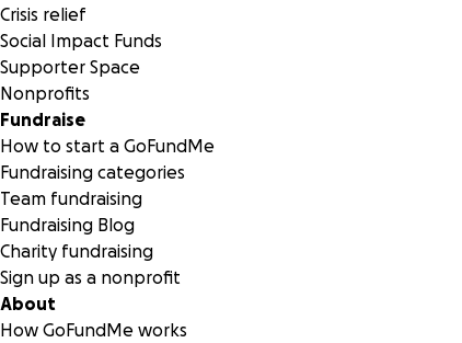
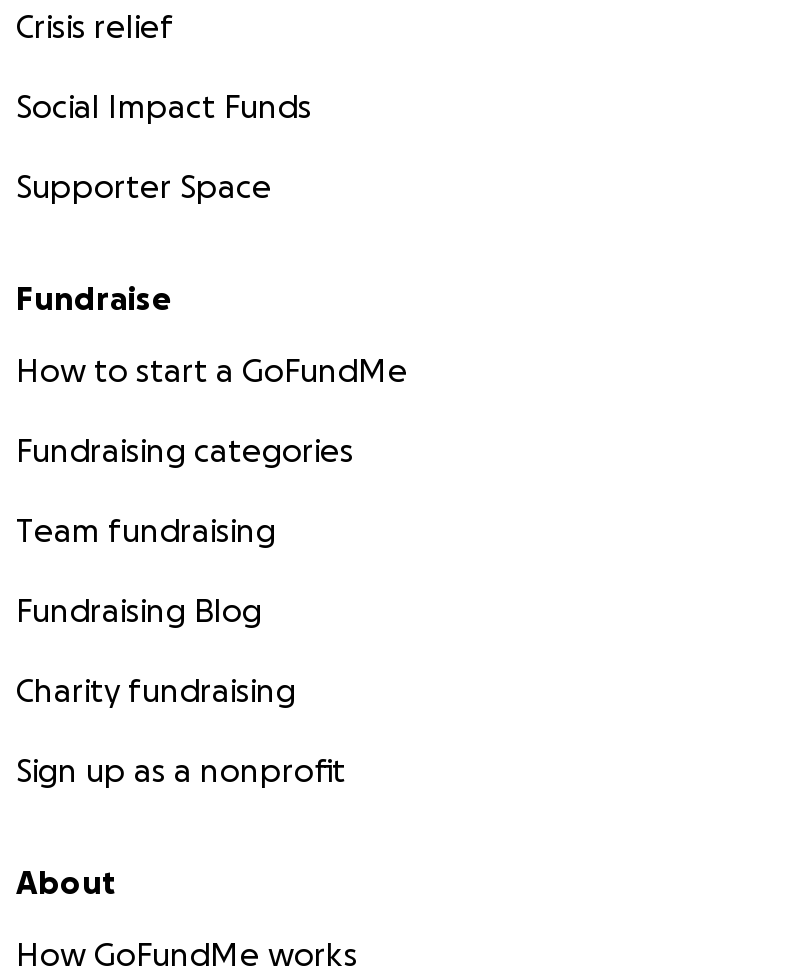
[0,83,90,103] Nonprofits -> none

